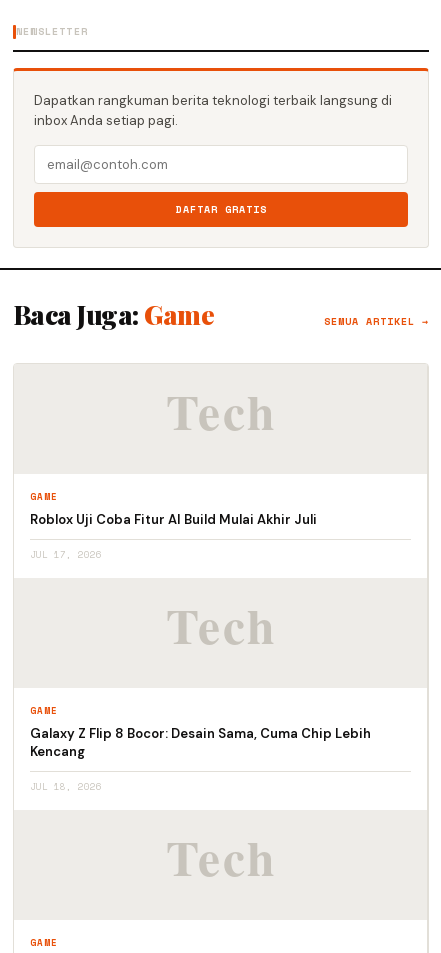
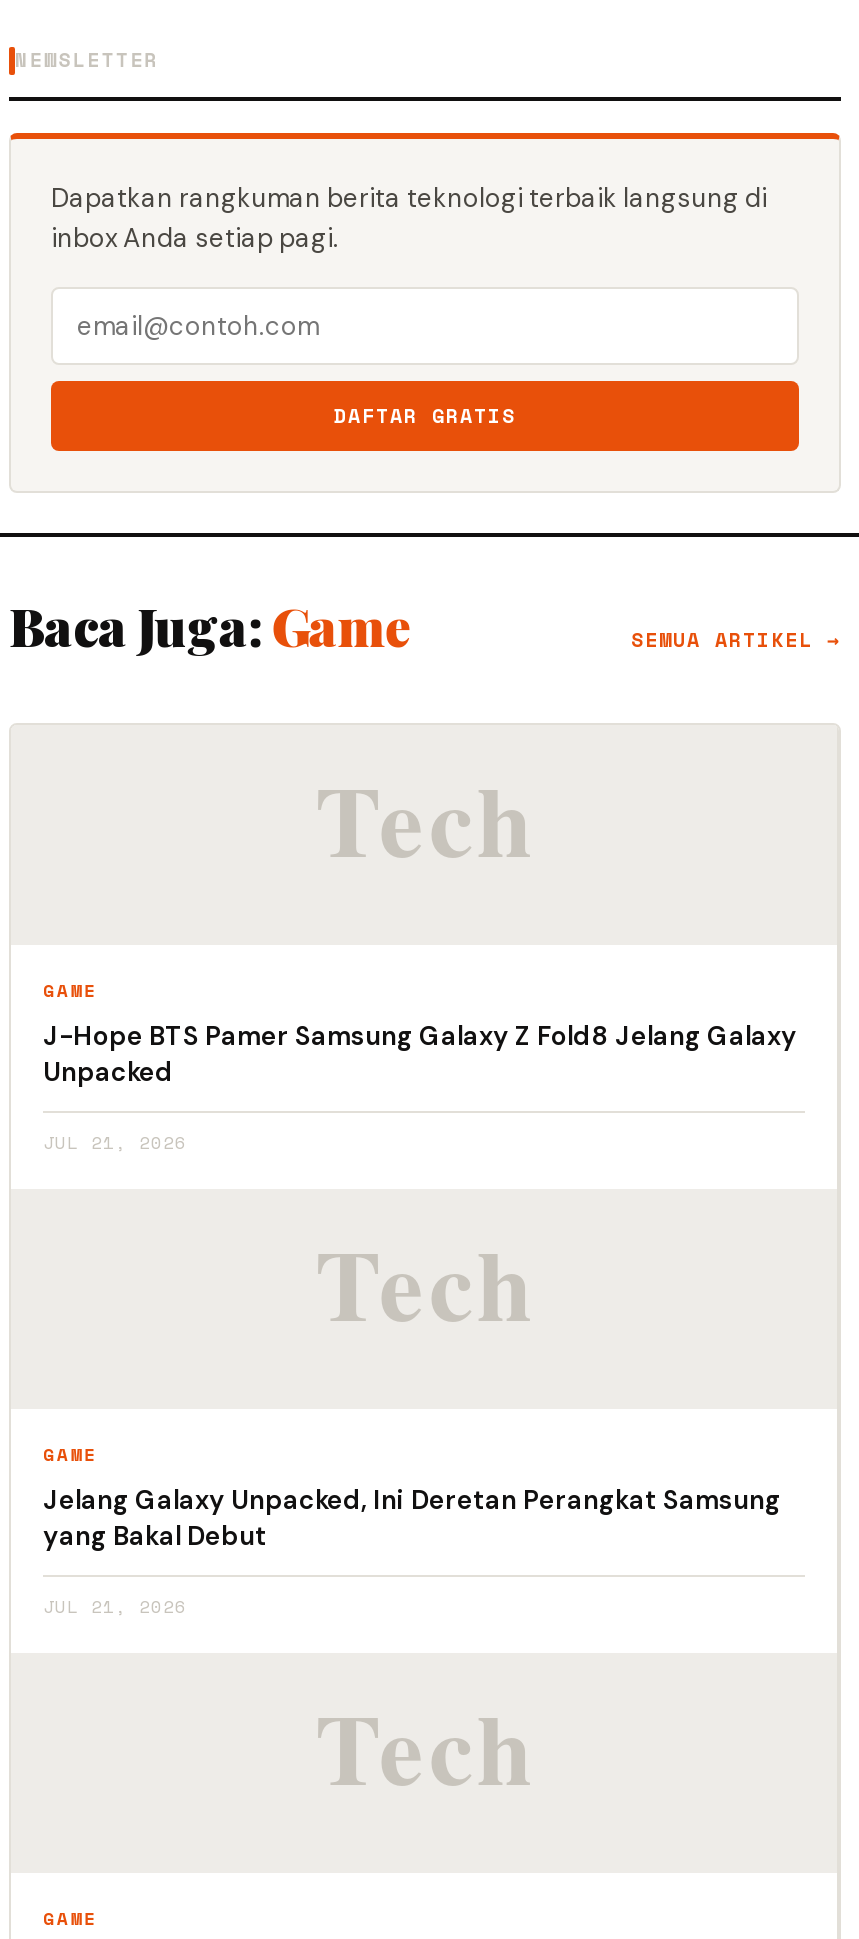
[30,511,317,528] Roblox Uji Coba Fitur AI Build Mulai Akhir Juli -> [43,1019,797,1089] J-Hope BTS Pamer Samsung Galaxy Z Fold8 Jelang Galaxy | Unpacked
[30,548,102,561] JUL 17, 2026 -> [43,1129,187,1155] JUL 21, 2026
[30,725,371,760] Galaxy Z Flip 8 Bocor: Desain Sama, Cuma Chip Lebih | Kencang -> [43,1483,781,1553] Jelang Galaxy Unpacked, Ini Deretan Perangkat Samsung | yang Bakal Debut
[30,780,102,793] JUL 18, 2026 -> [43,1593,187,1619] JUL 21, 2026

